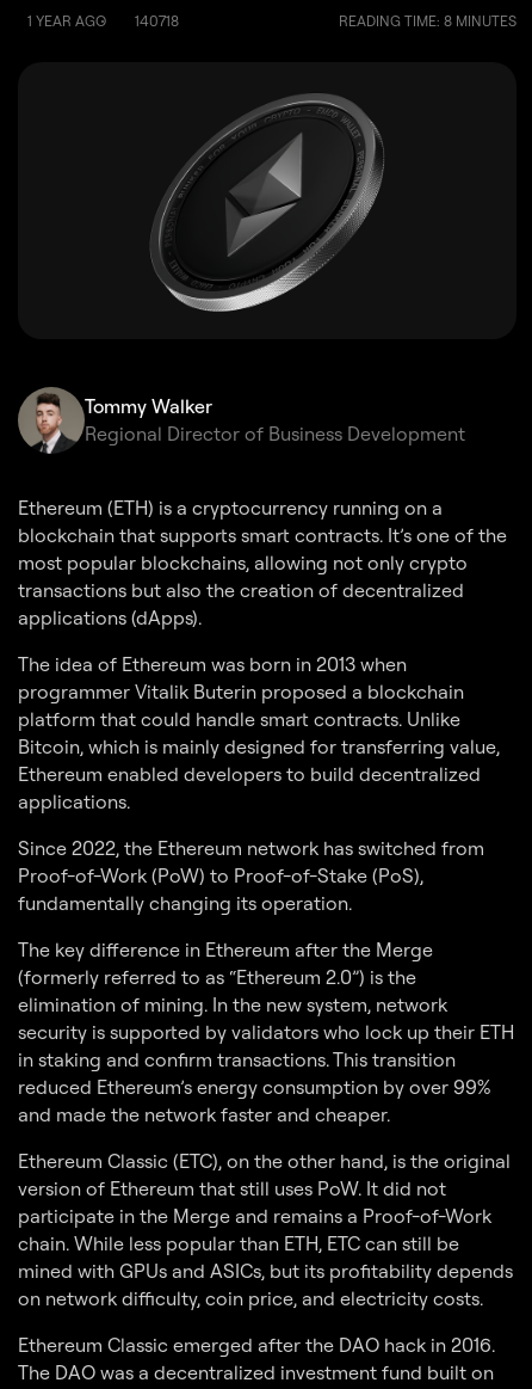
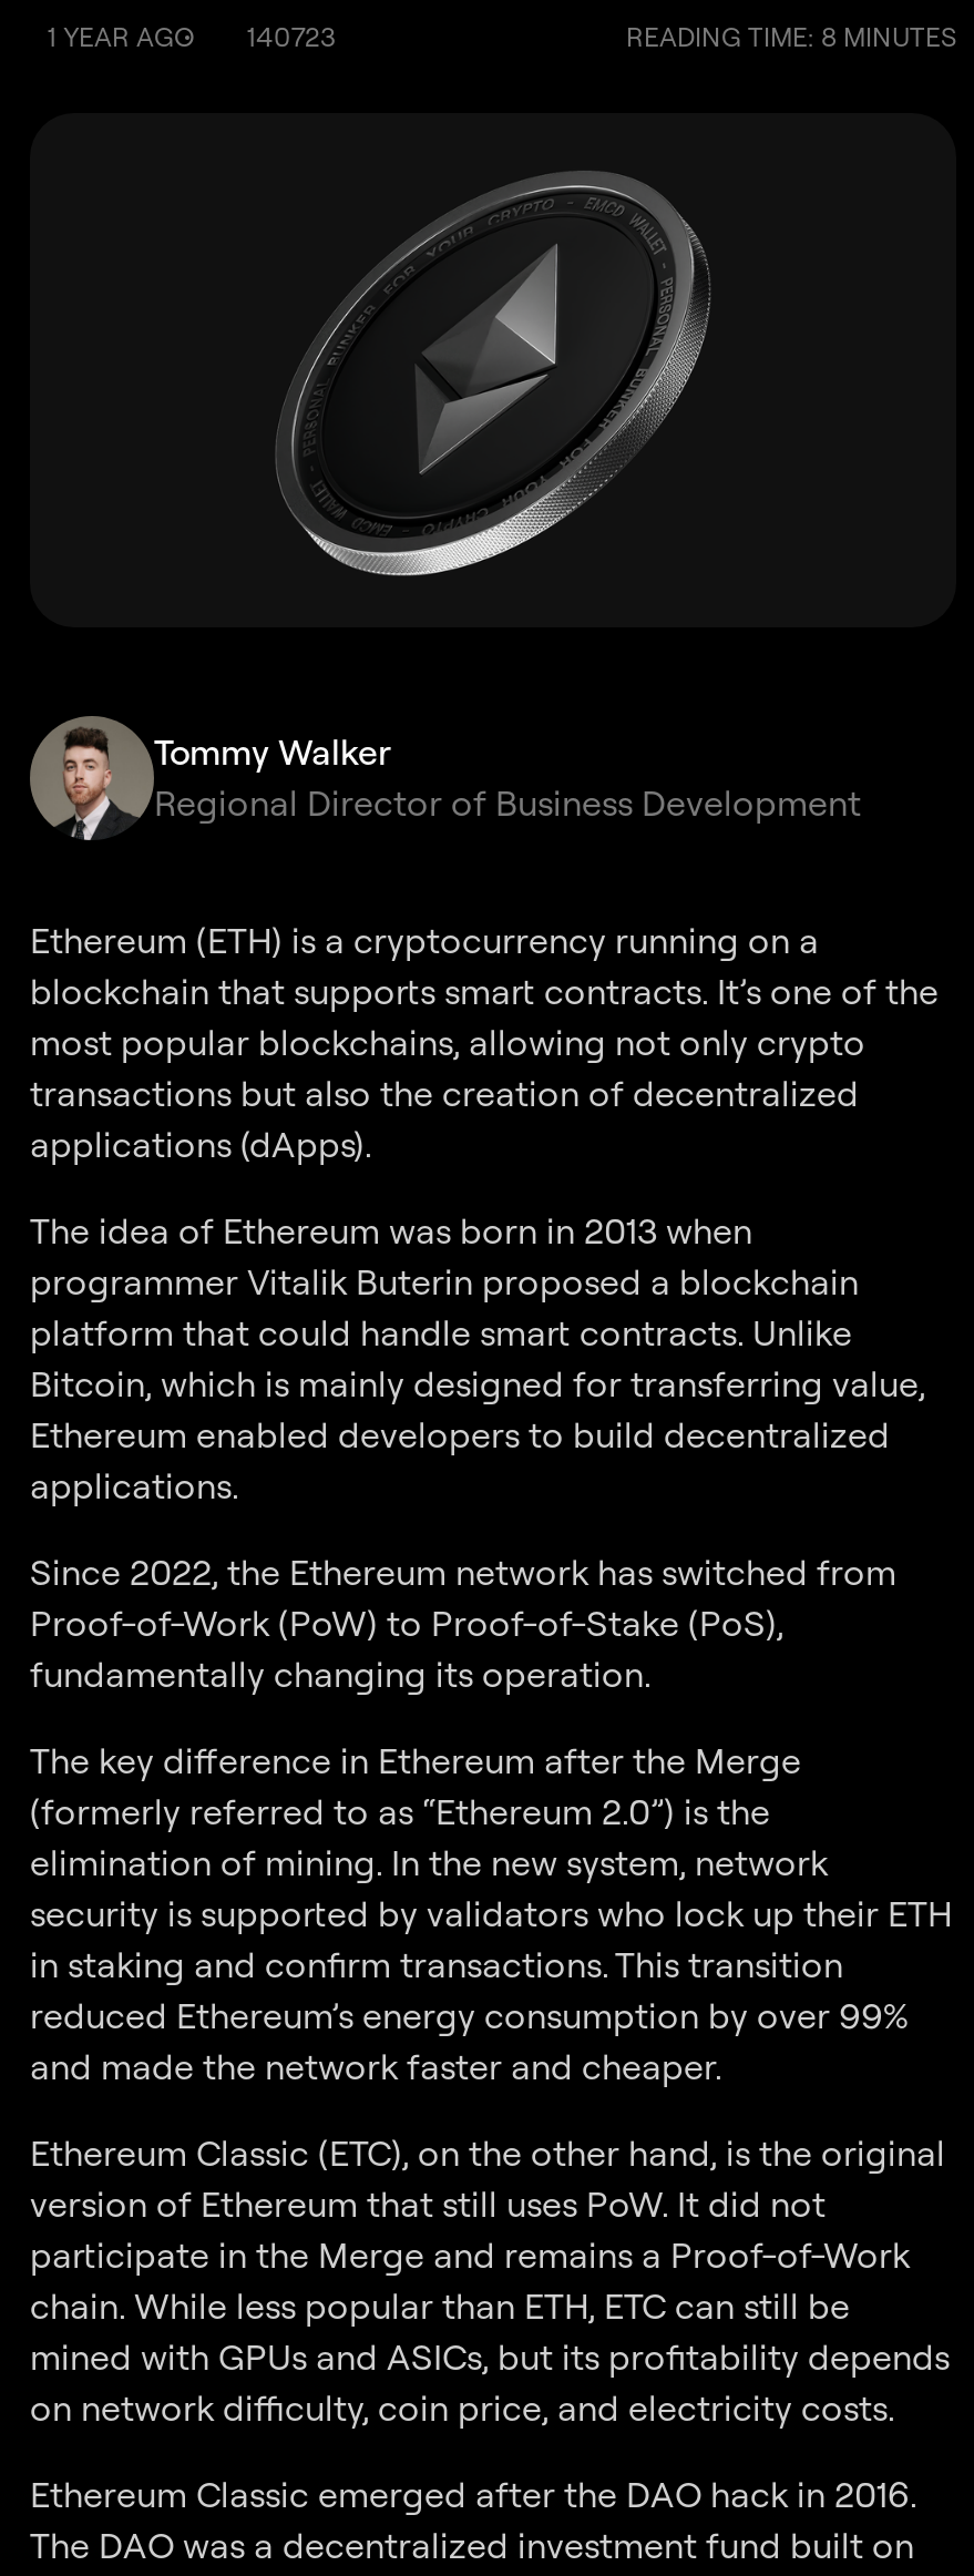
[27,13,179,30] 1 YEAR AGO 140718 -> [48,22,336,53] 1 YEAR AGO 140723

